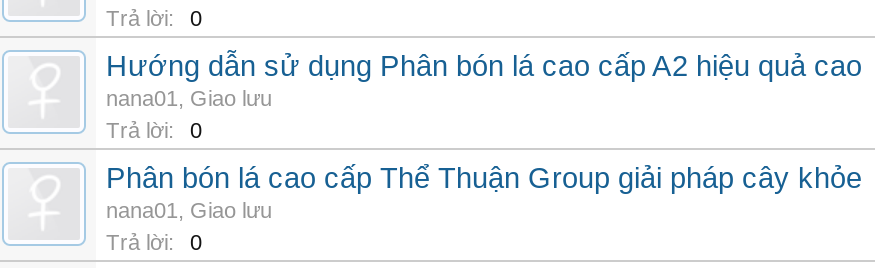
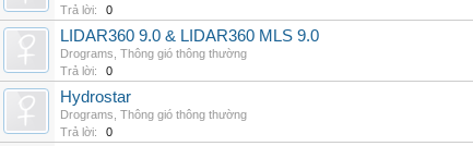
[106,50,862,110] Hướng dẫn sử dụng Phân bón lá cao cấp A2 hiệu quả cao | nana01, Giao lưu -> [60,27,319,60] LIDAR360 9.0 & LIDAR360 MLS 9.0 | Drograms, Thông gió thông thường
[106,162,862,222] Phân bón lá cao cấp Thể Thuận Group giải pháp cây khỏe | nana01, Giao lưu -> [60,88,247,121] Hydrostar | Drograms, Thông gió thông thường

